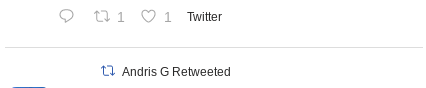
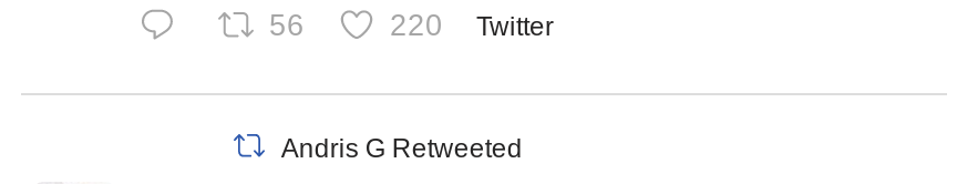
[117,9,171,24] 1 | 1 -> [269,10,443,43] 56 | 220

